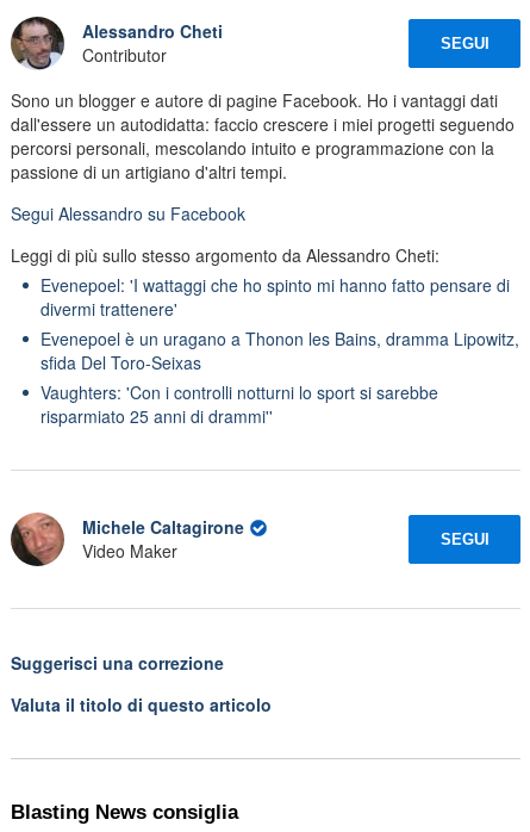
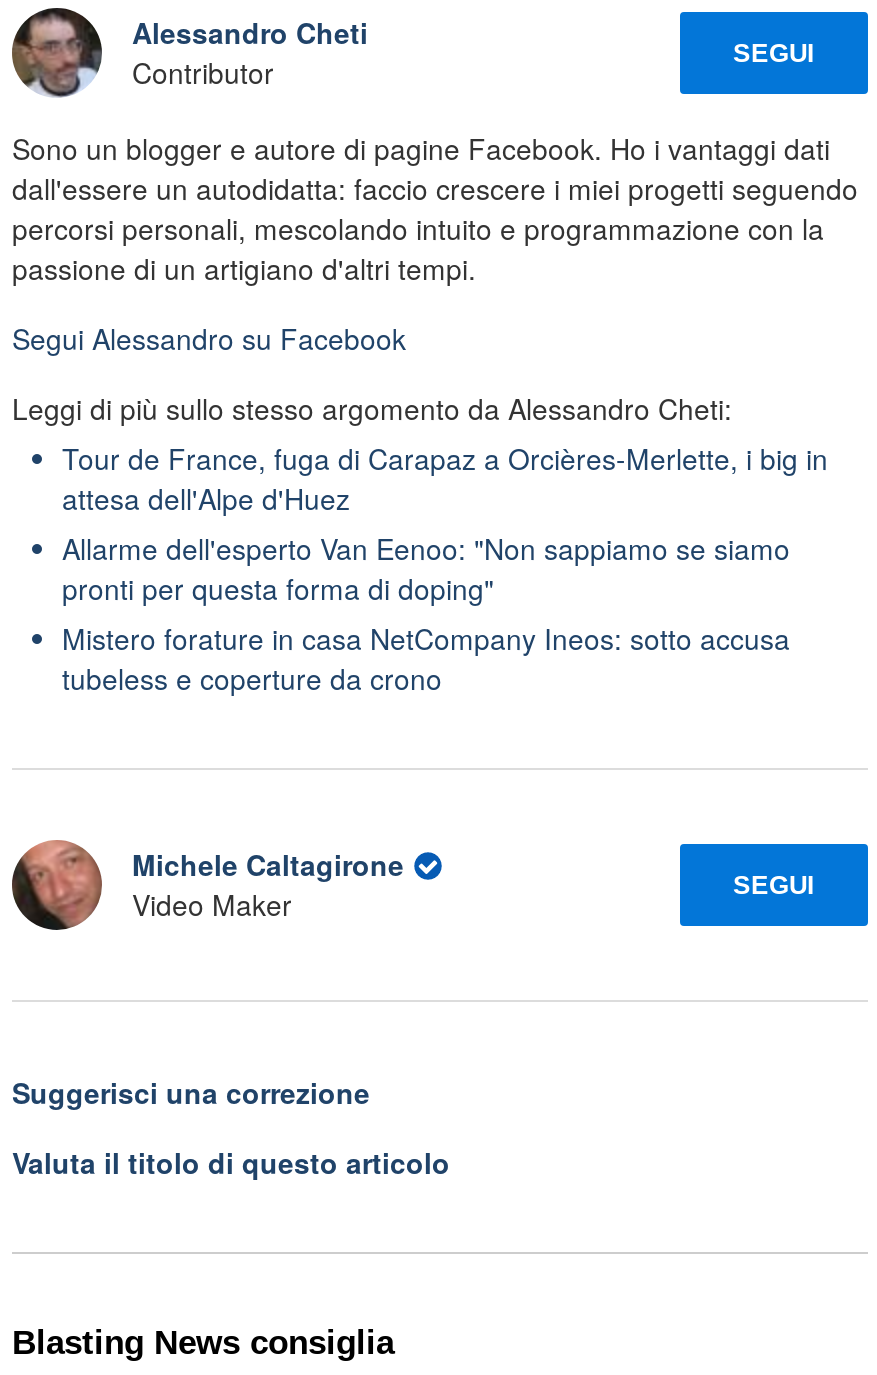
[40,272,519,427] Evenepoel: 'I wattaggi che ho spinto mi hanno fatto pensare di | divermi trattenere' | Evenepoel è un uragano a Thonon les Bains, dramma Lipowitz, | sfida Del Toro-Seixas | Vaughters: 'Con i controlli notturni lo sport si sarebbe | risparmiato 25 anni di drammi'' -> [62,437,828,697] Tour de France, fuga di Carapaz a Orcières-Merlette, i big in | attesa dell'Alpe d'Huez | Allarme dell'esperto Van Eenoo: "Non sappiamo se siamo | pronti per questa forma di doping" | Mistero forature in casa NetCompany Ineos: sotto accusa | tubeless e coperture da crono

